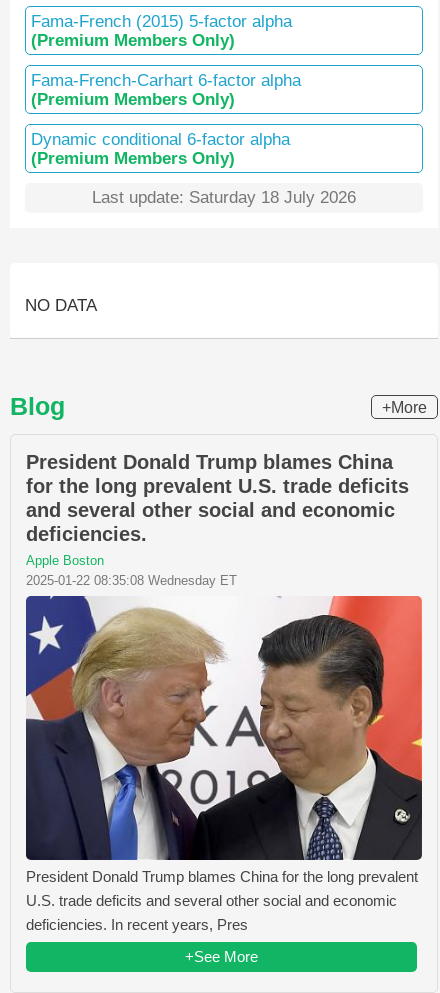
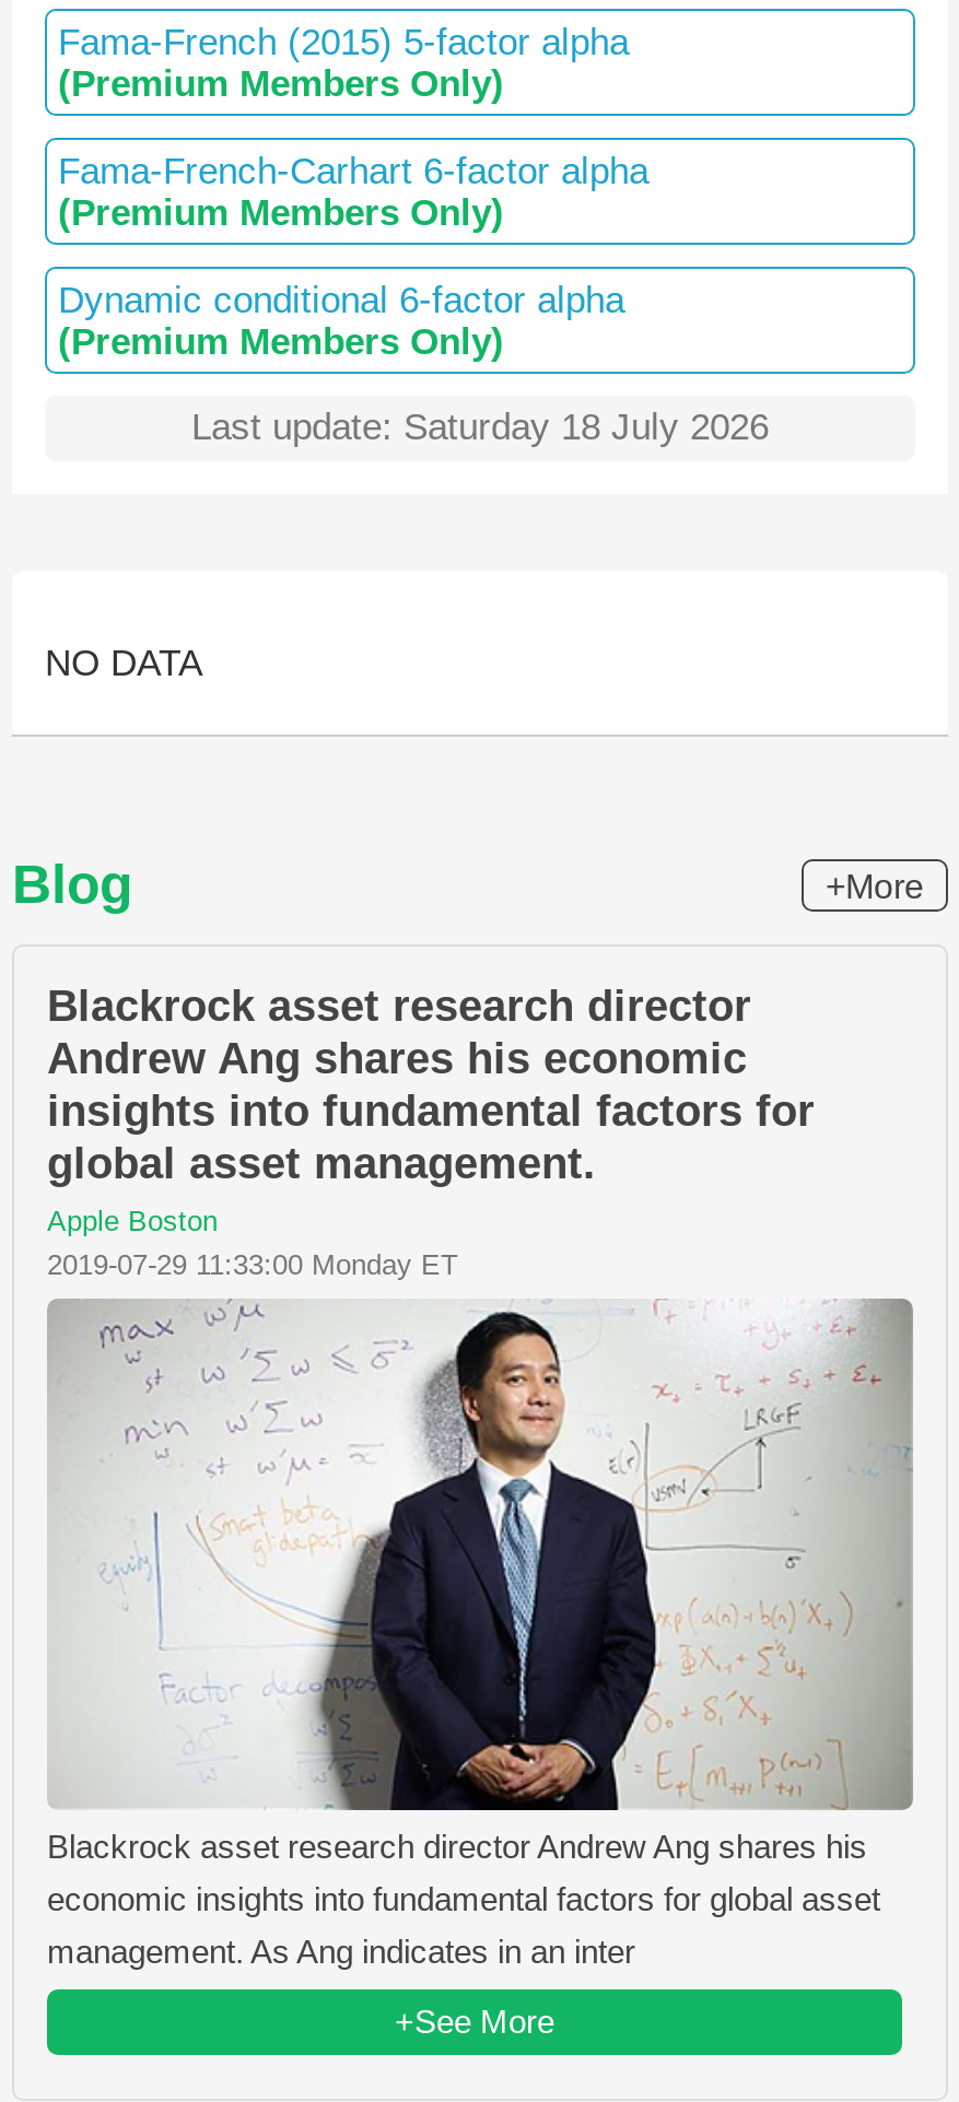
[26,451,409,545] President Donald Trump blames China | for the long prevalent U.S. trade deficits | and several other social and economic | deficiencies. -> [47,981,815,1187] Blackrock asset research director | Andrew Ang shares his economic | insights into fundamental factors for | global asset management.
[26,573,237,588] 2025-01-22 08:35:08 Wednesday ET -> [47,1248,458,1281] 2019-07-29 11:33:00 Monday ET
[25,595,423,932] [image] | President Donald Trump blames China for the long prevalent | U.S. trade deficits and several other social and economic | deficiencies. In recent years, Pres -> [47,1296,913,1969] [image] | Blackrock asset research director Andrew Ang shares his | economic insights into fundamental factors for global asset | management. As Ang indicates in an inter

